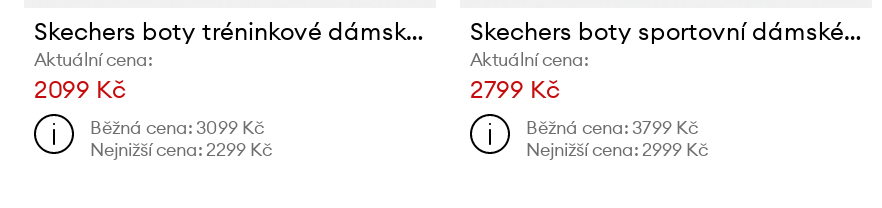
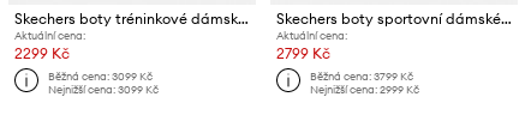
[34,75,126,105] 2099 Kč -> [14,45,70,63] 2299 Kč
[90,138,272,160] Nejnižší cena: 2299 Kč -> [48,83,159,96] Nejnižší cena: 3099 Kč

